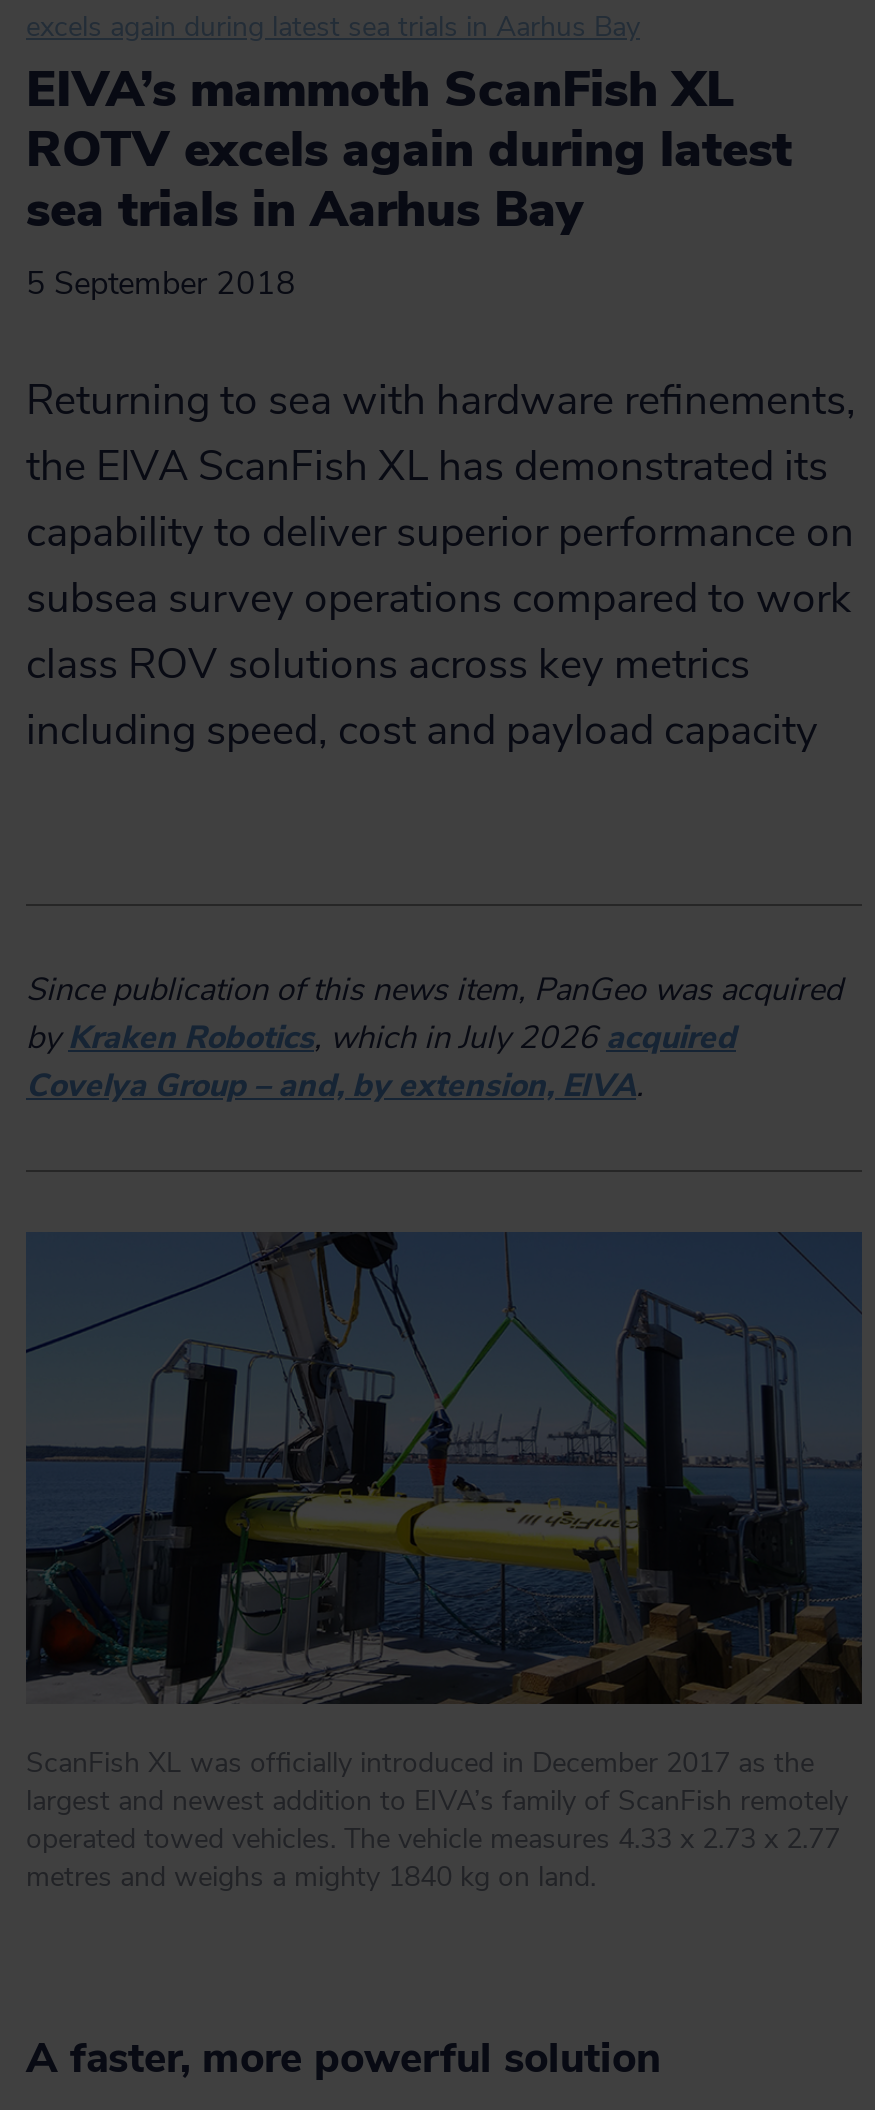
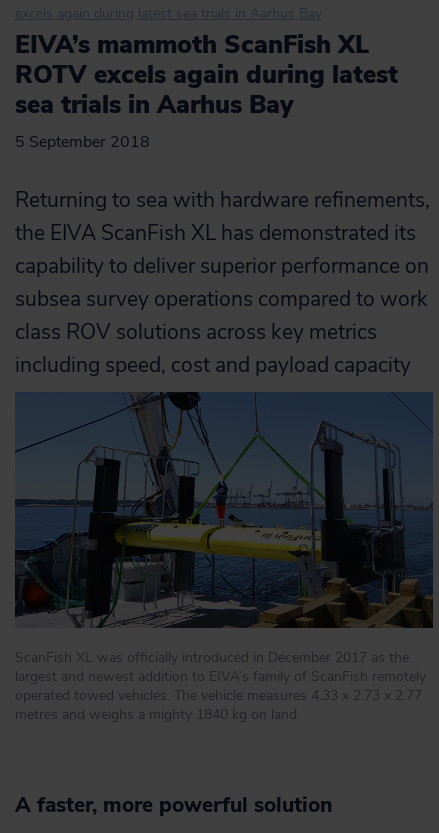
[26,968,842,1108] Since publication of this news item, PanGeo was acquired | byKraken Robotics, which in July 2026 acquired | Covelya Group – and, by extension, EIVA. -> none

